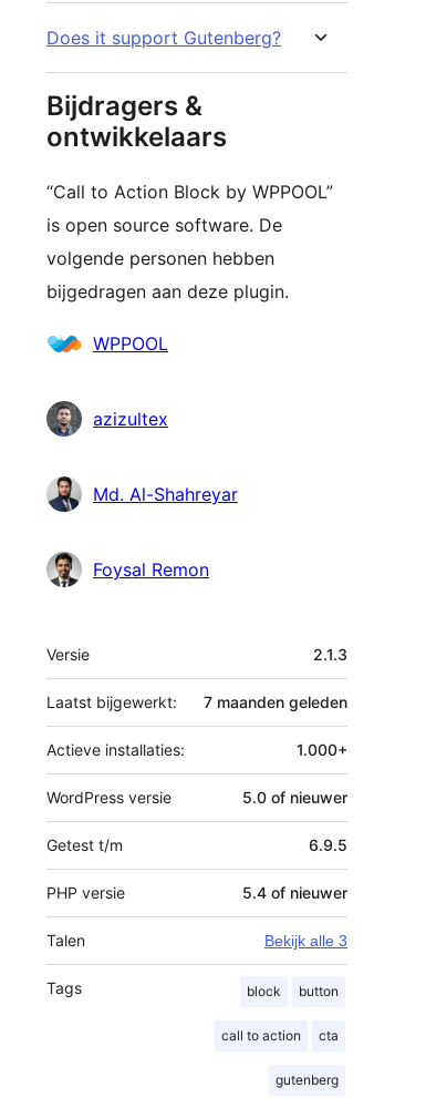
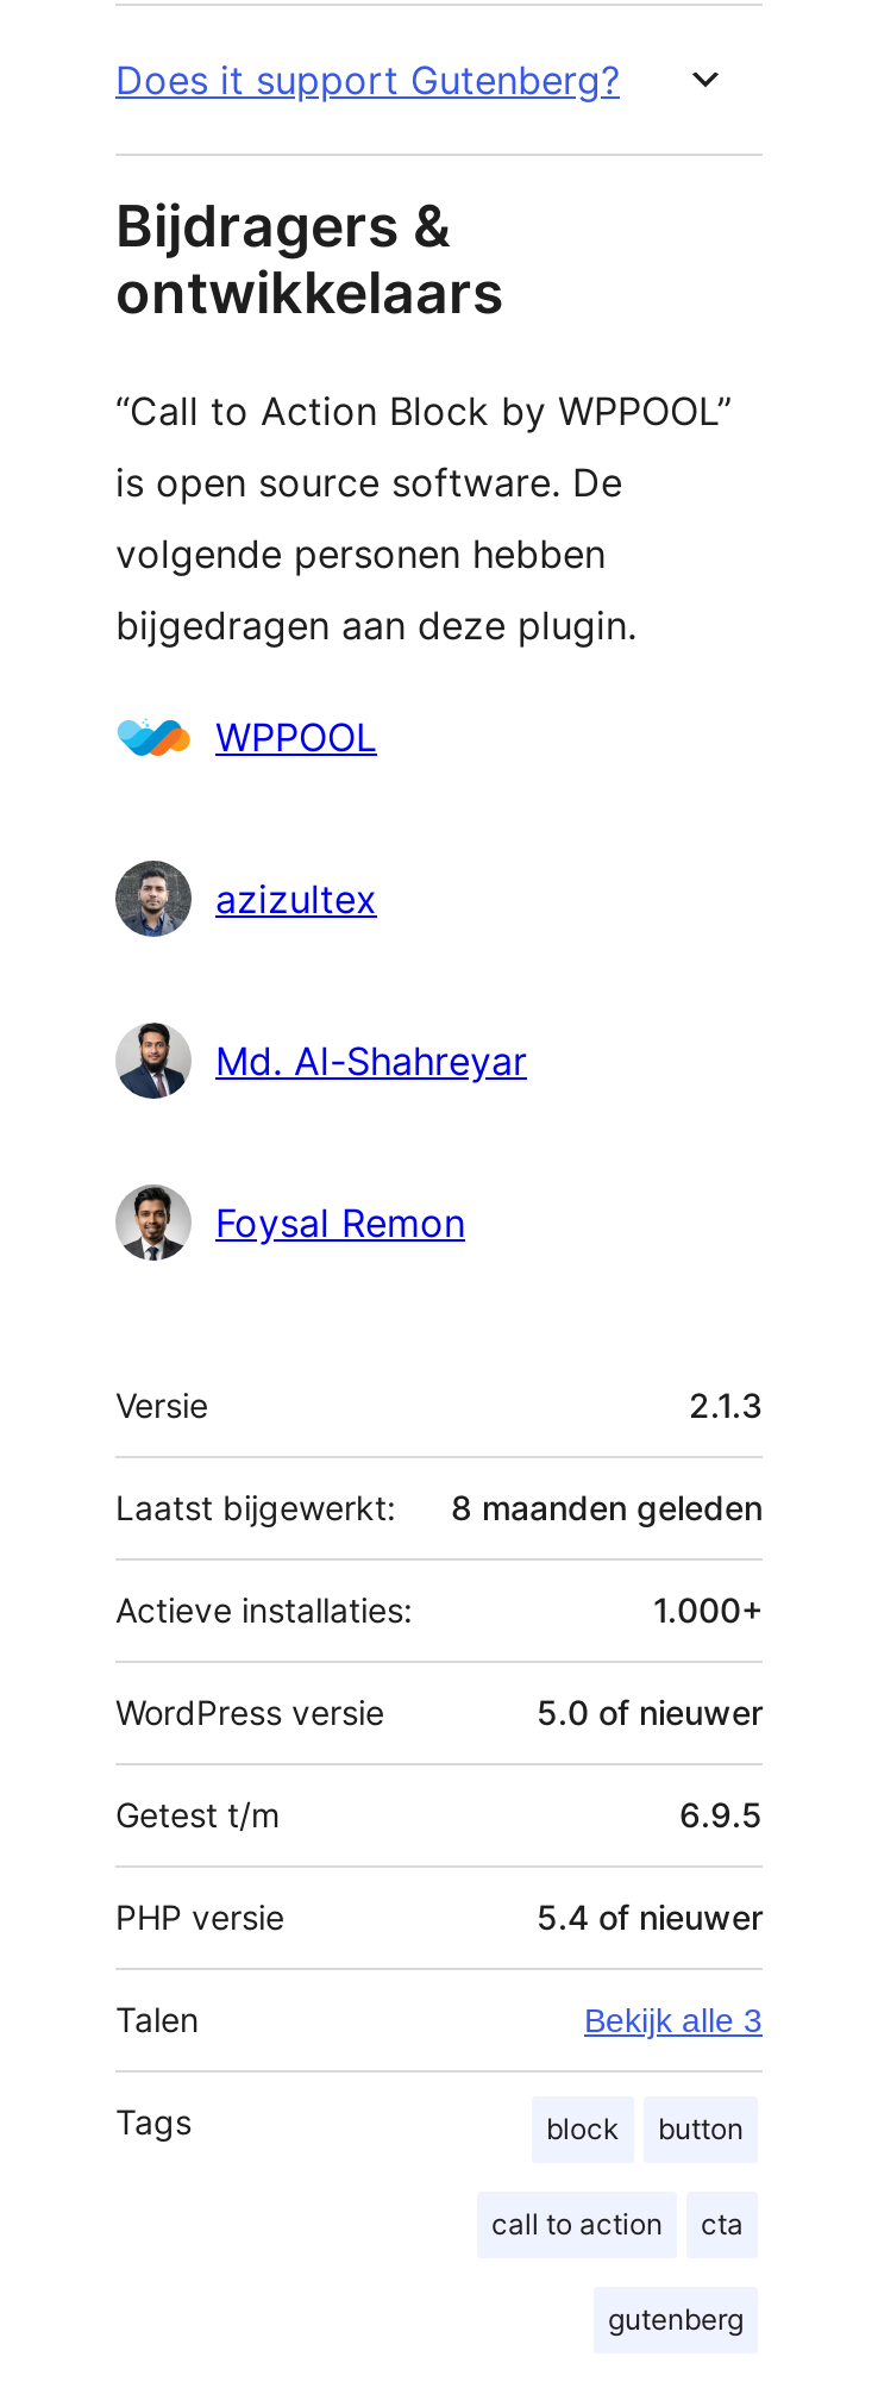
[204,692,347,711] 7 maanden geleden -> [451,1486,763,1527] 8 maanden geleden

